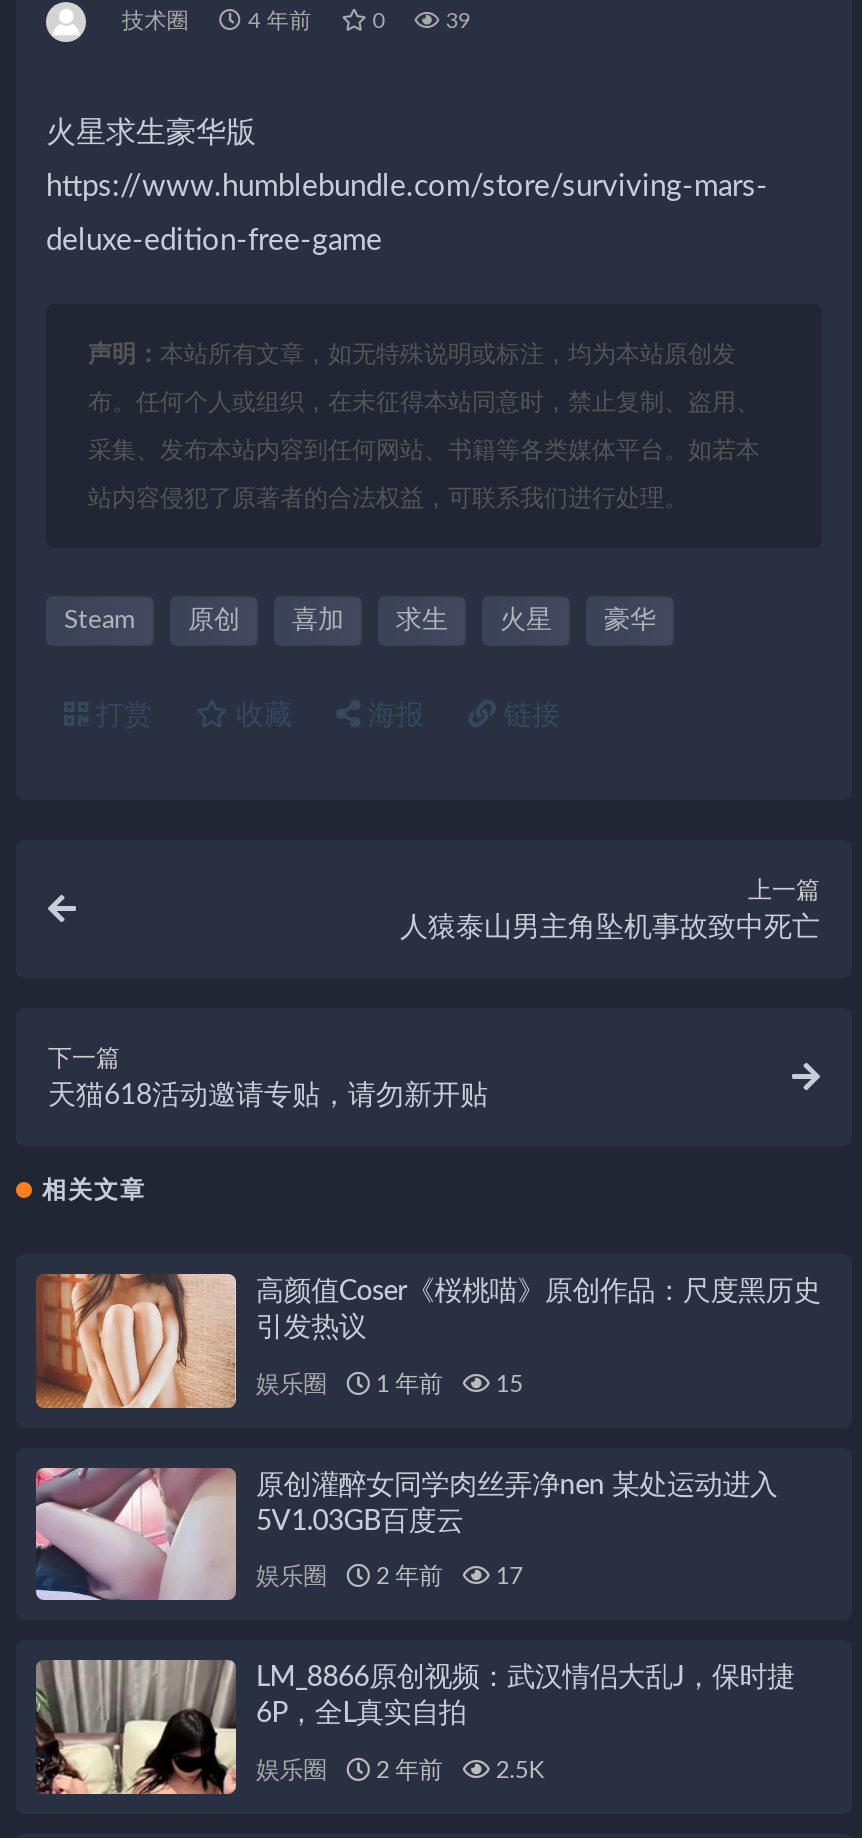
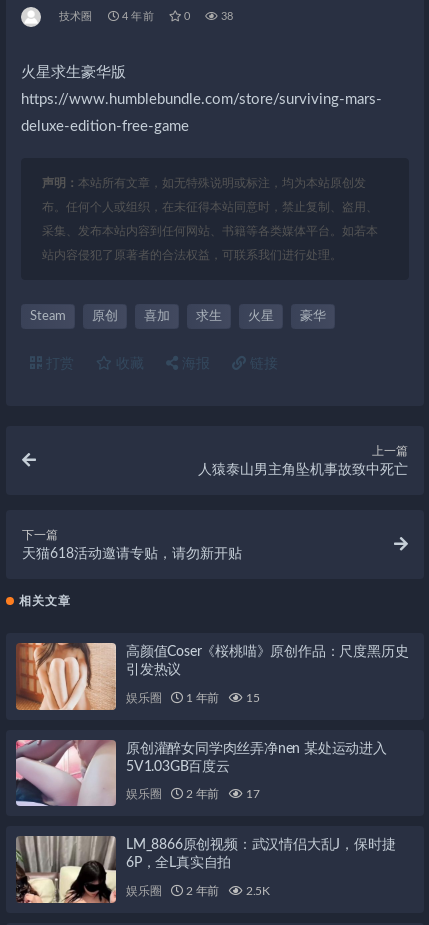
[439,10,470,32] 39 -> [218,11,233,22] 38

